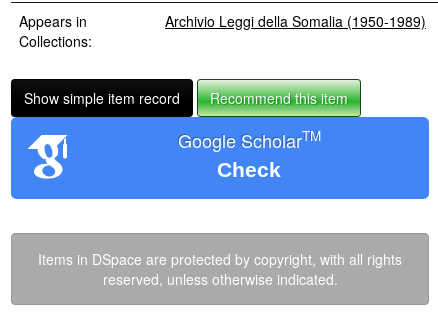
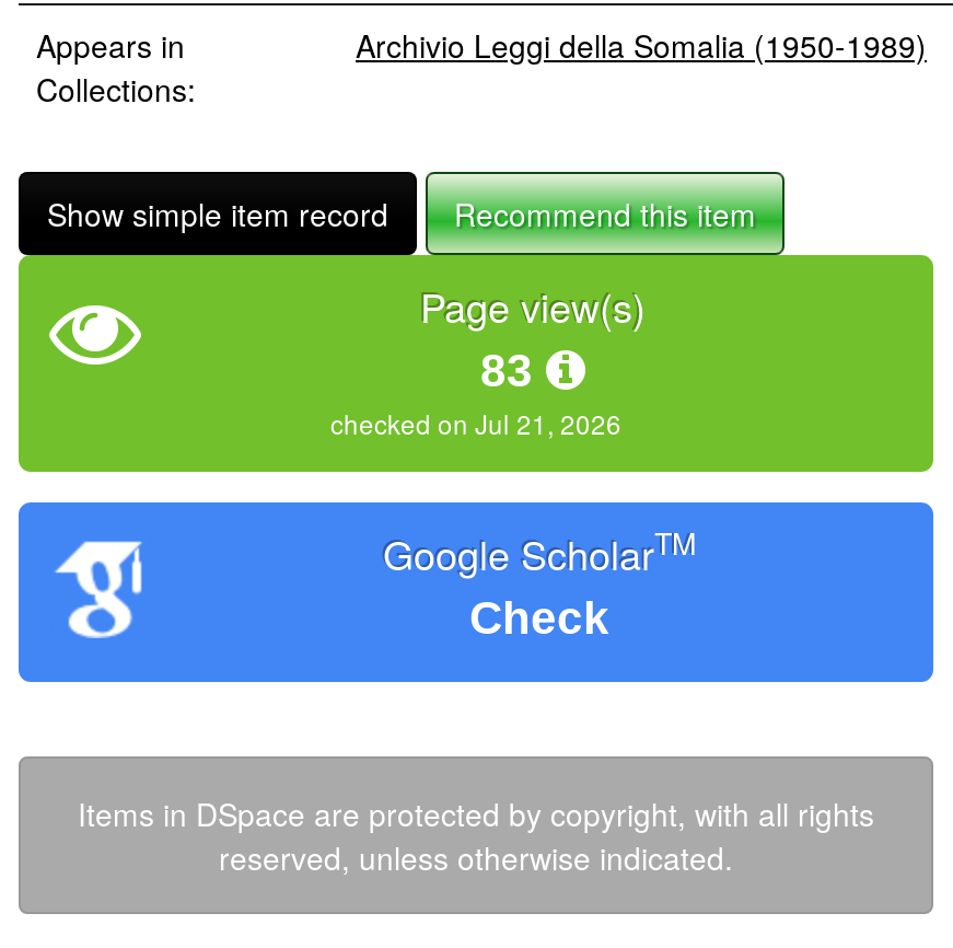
none -> [16,253,935,474] [image] | Page view(s) | 83 | checked on Jul 21, 2026

